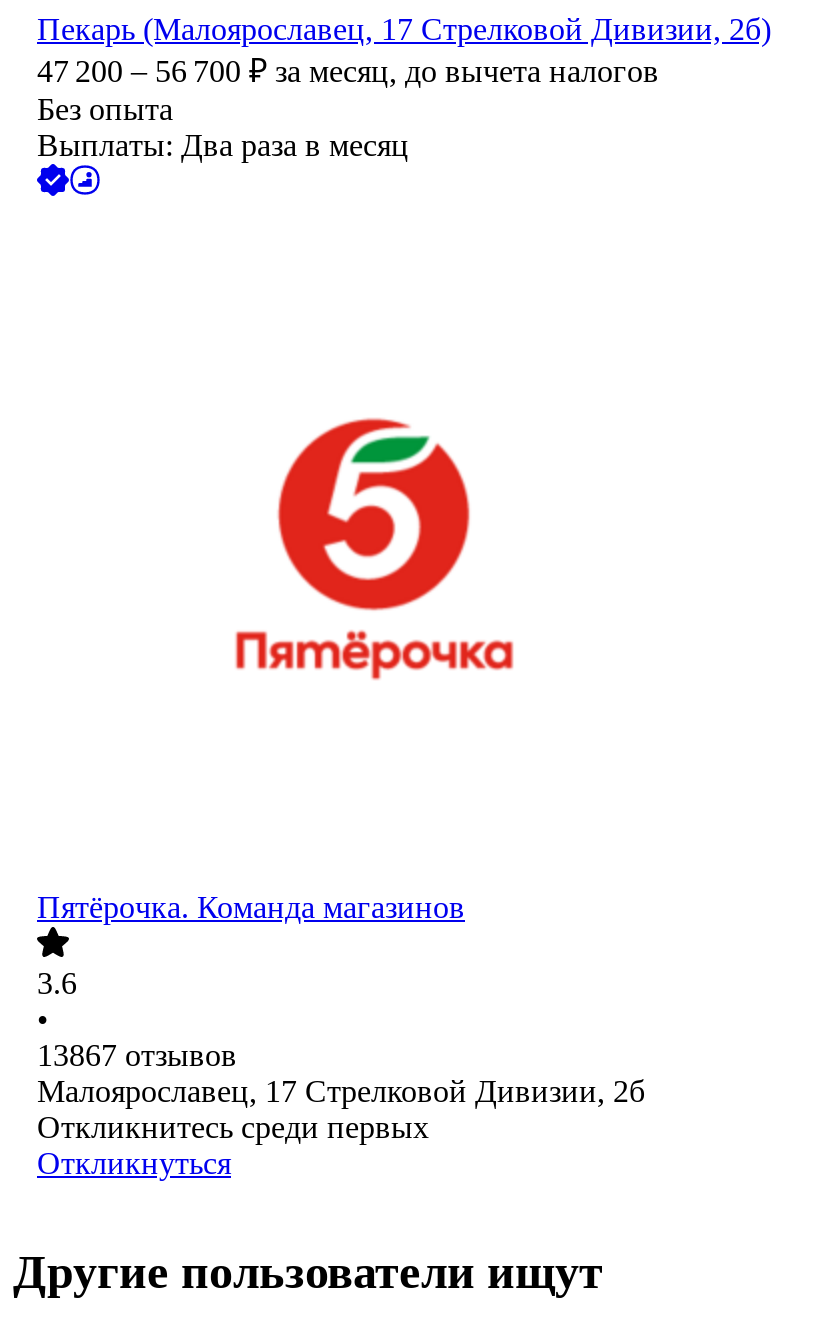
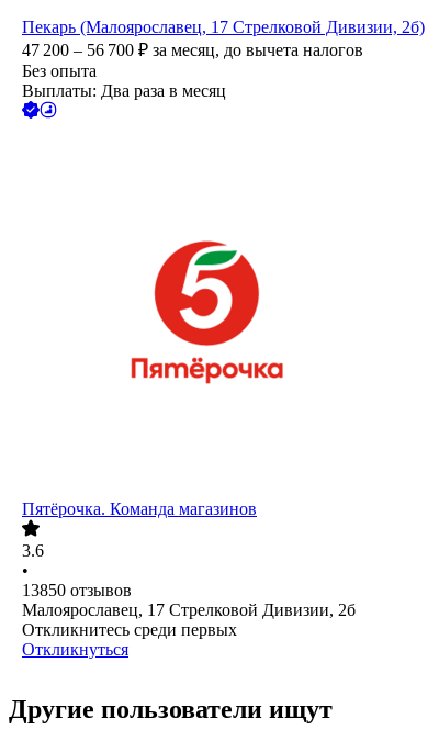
[37,1039,237,1073] 13867 отзывов -> [22,581,132,600] 13850 отзывов

